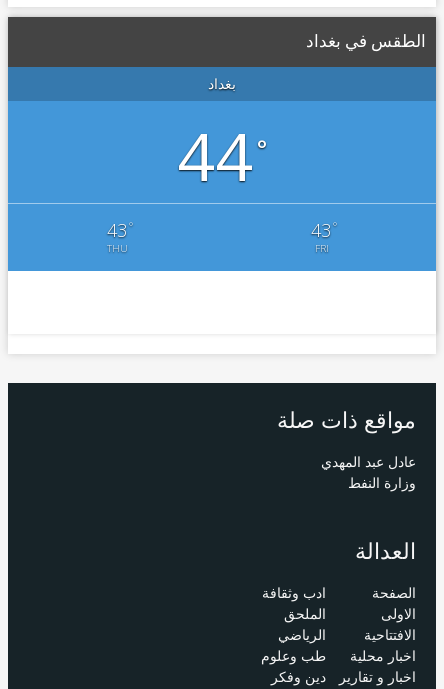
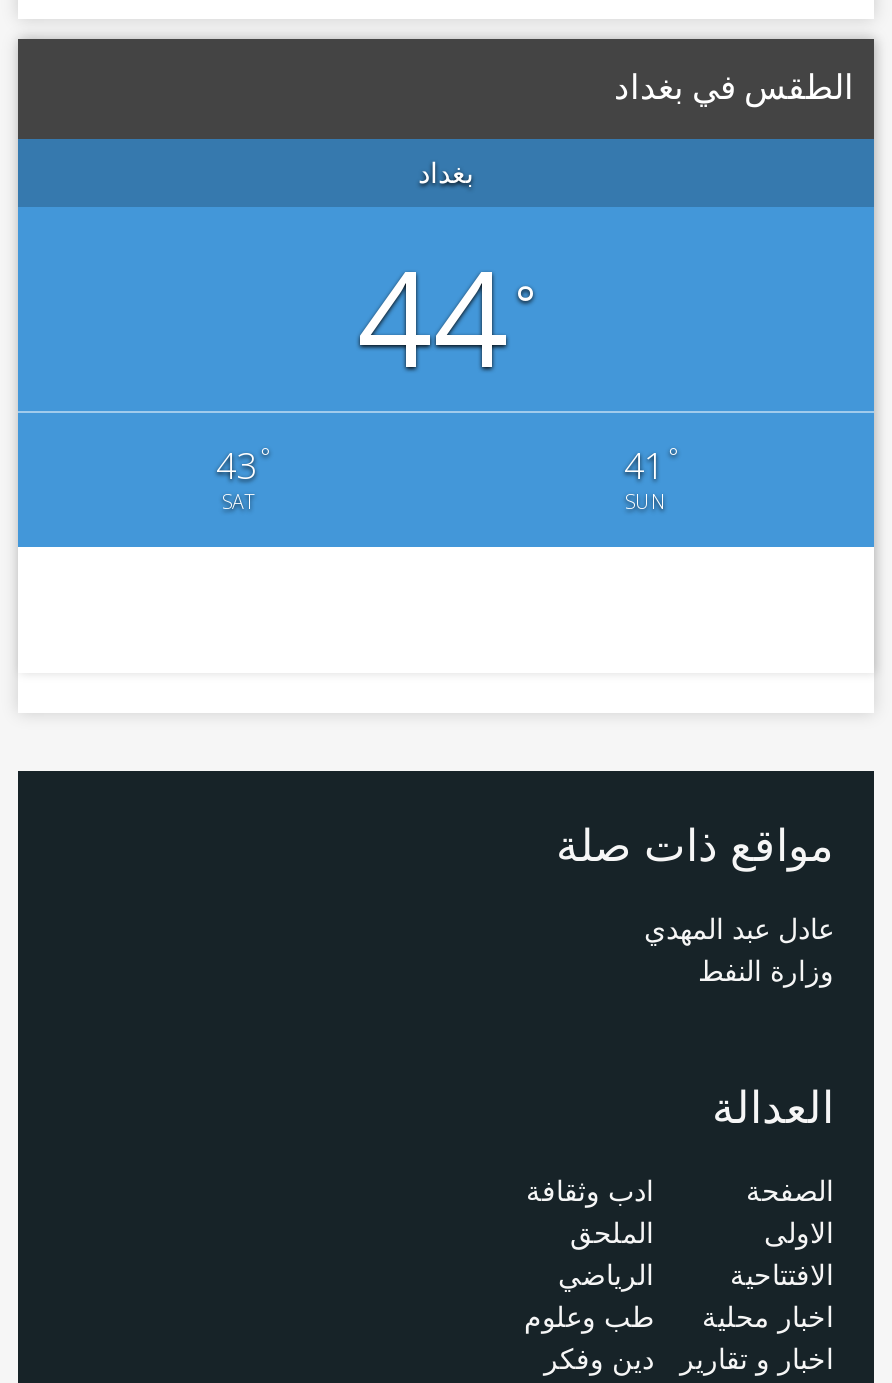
[311,218,337,255] 43 ° | FRI -> [624,441,676,515] 41 ° | SUN
[107,242,128,255] THU -> [222,489,254,515] SAT

